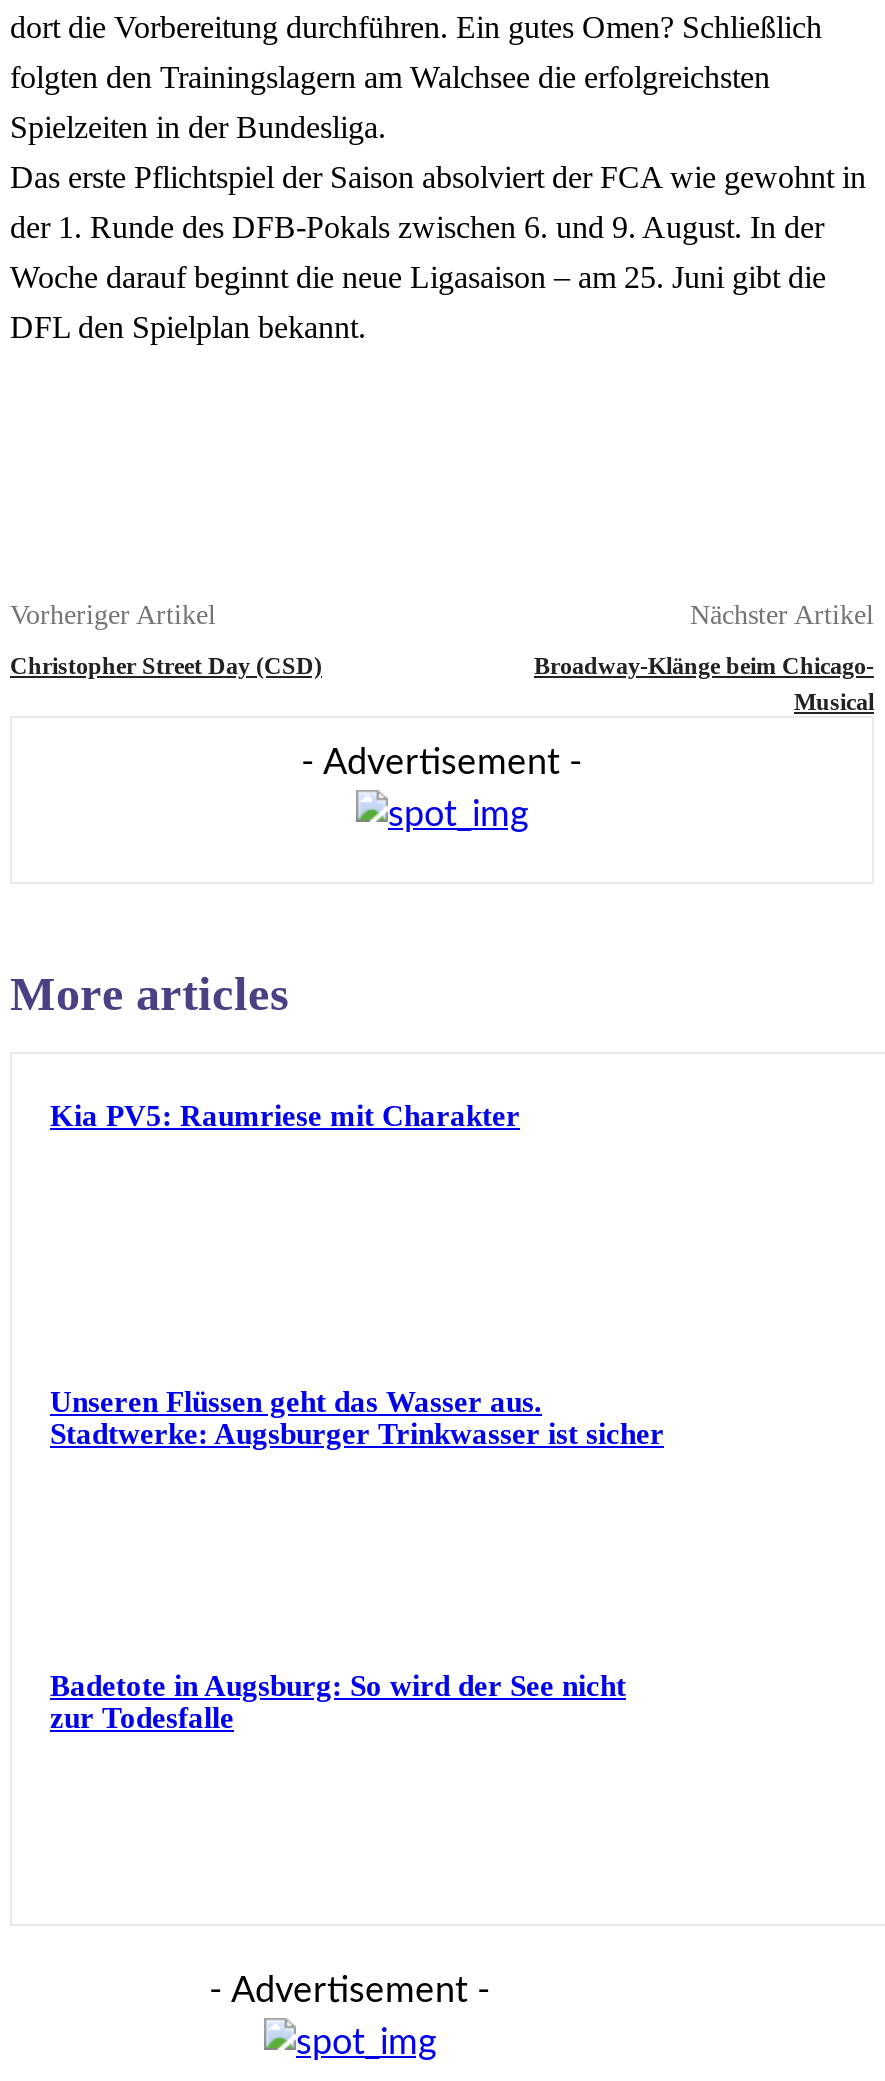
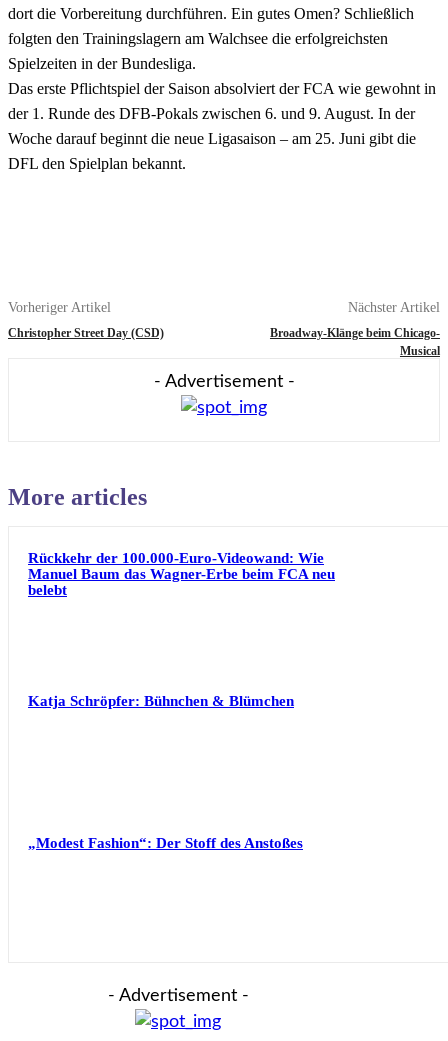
[50,1100,520,1132] Kia PV5: Raumriese mit Charakter -> [28,550,335,598] Rückkehr der 100.000-Euro-Videowand: Wie | Manuel Baum das Wagner-Erbe beim FCA neu | belebt
[50,1385,664,1449] Unseren Flüssen geht das Wasser aus. | Stadtwerke: Augsburger Trinkwasser ist sicher -> [28,692,294,708] Katja Schröpfer: Bühnchen & Blümchen
[50,1670,626,1734] Badetote in Augsburg: So wird der See nicht | zur Todesfalle -> [28,835,303,851] „Modest Fashion“: Der Stoff des Anstoßes

